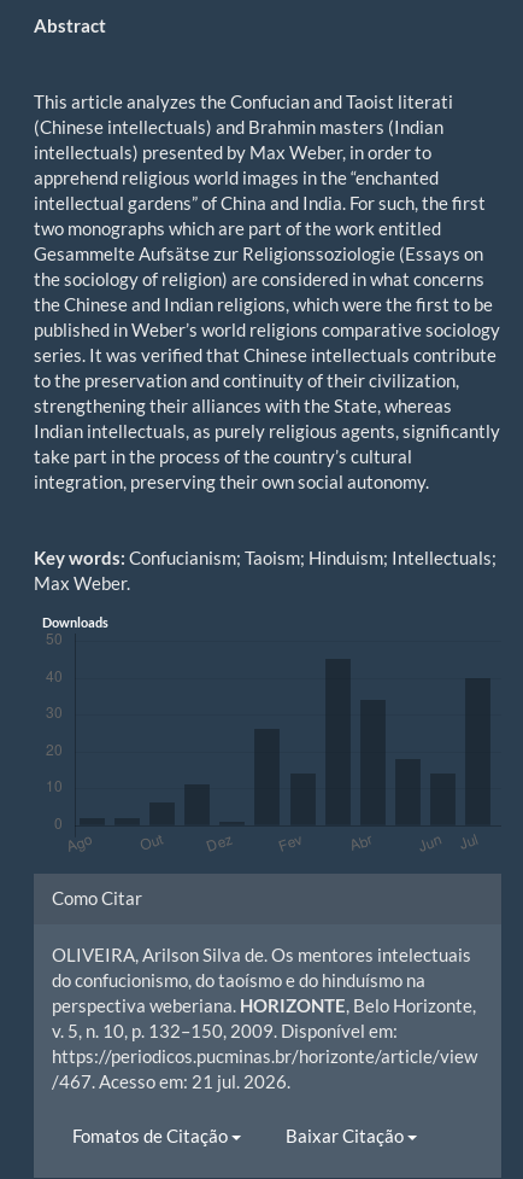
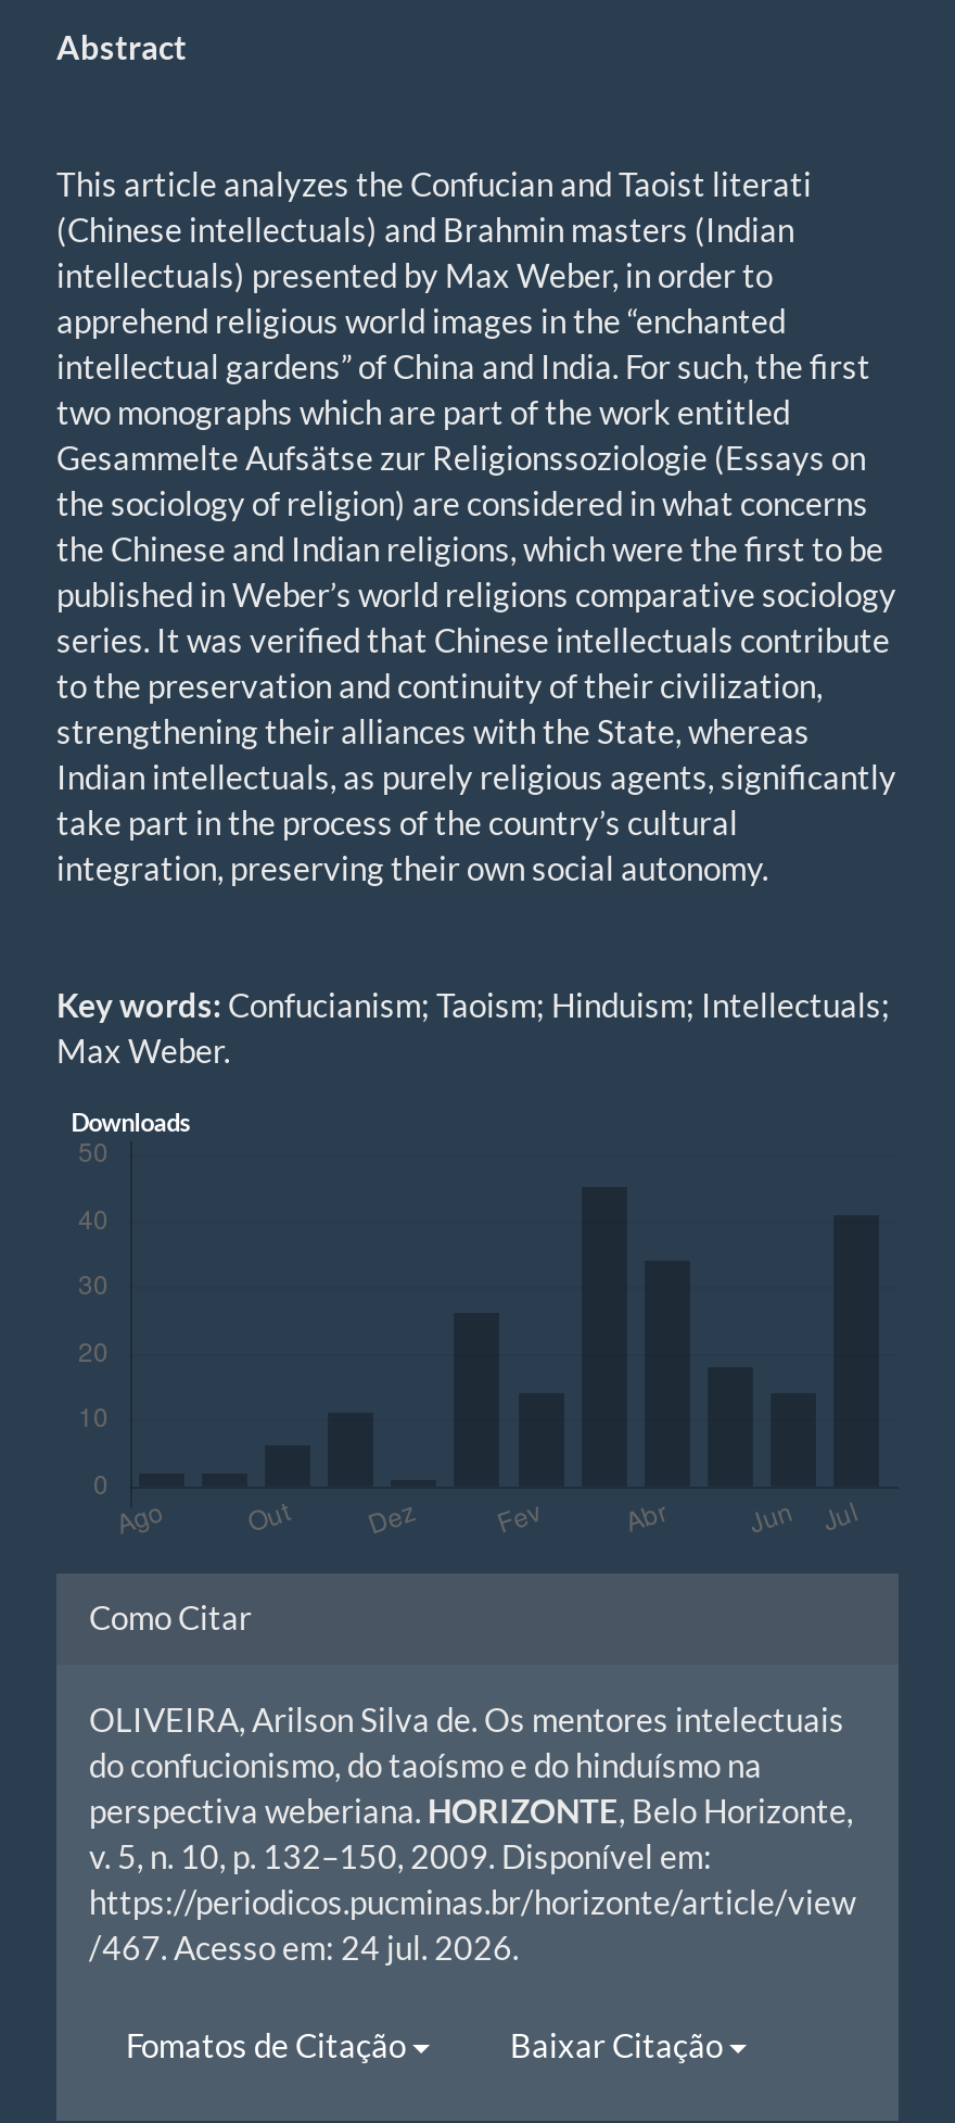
[52,1070,290,1092] /467. Acesso em: 21 jul. 2026. -> [89,1928,519,1967] /467. Acesso em: 24 jul. 2026.

